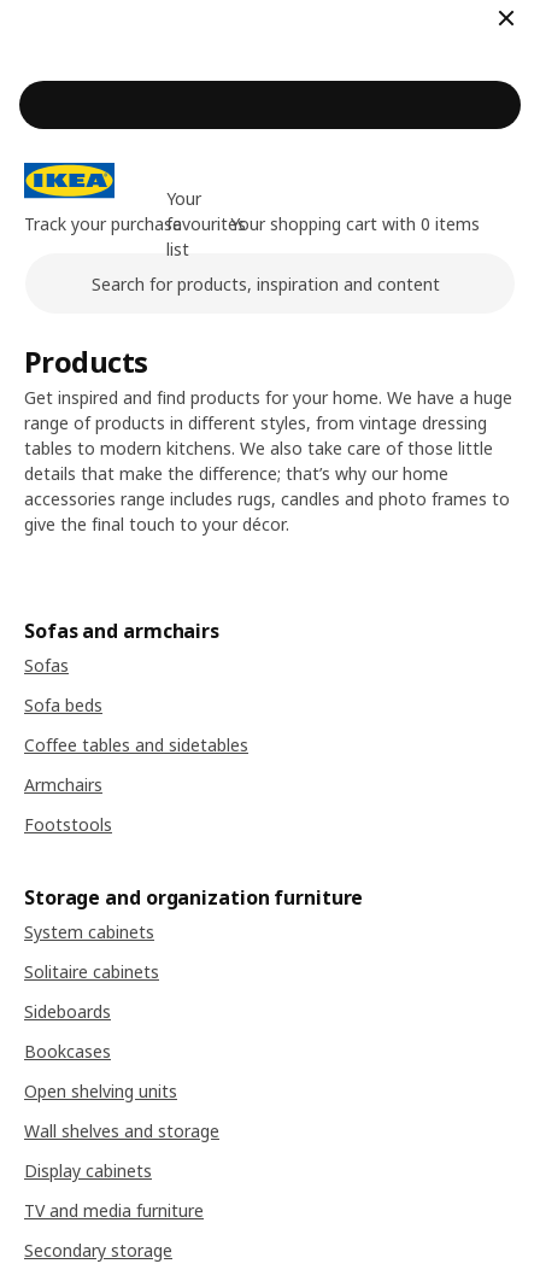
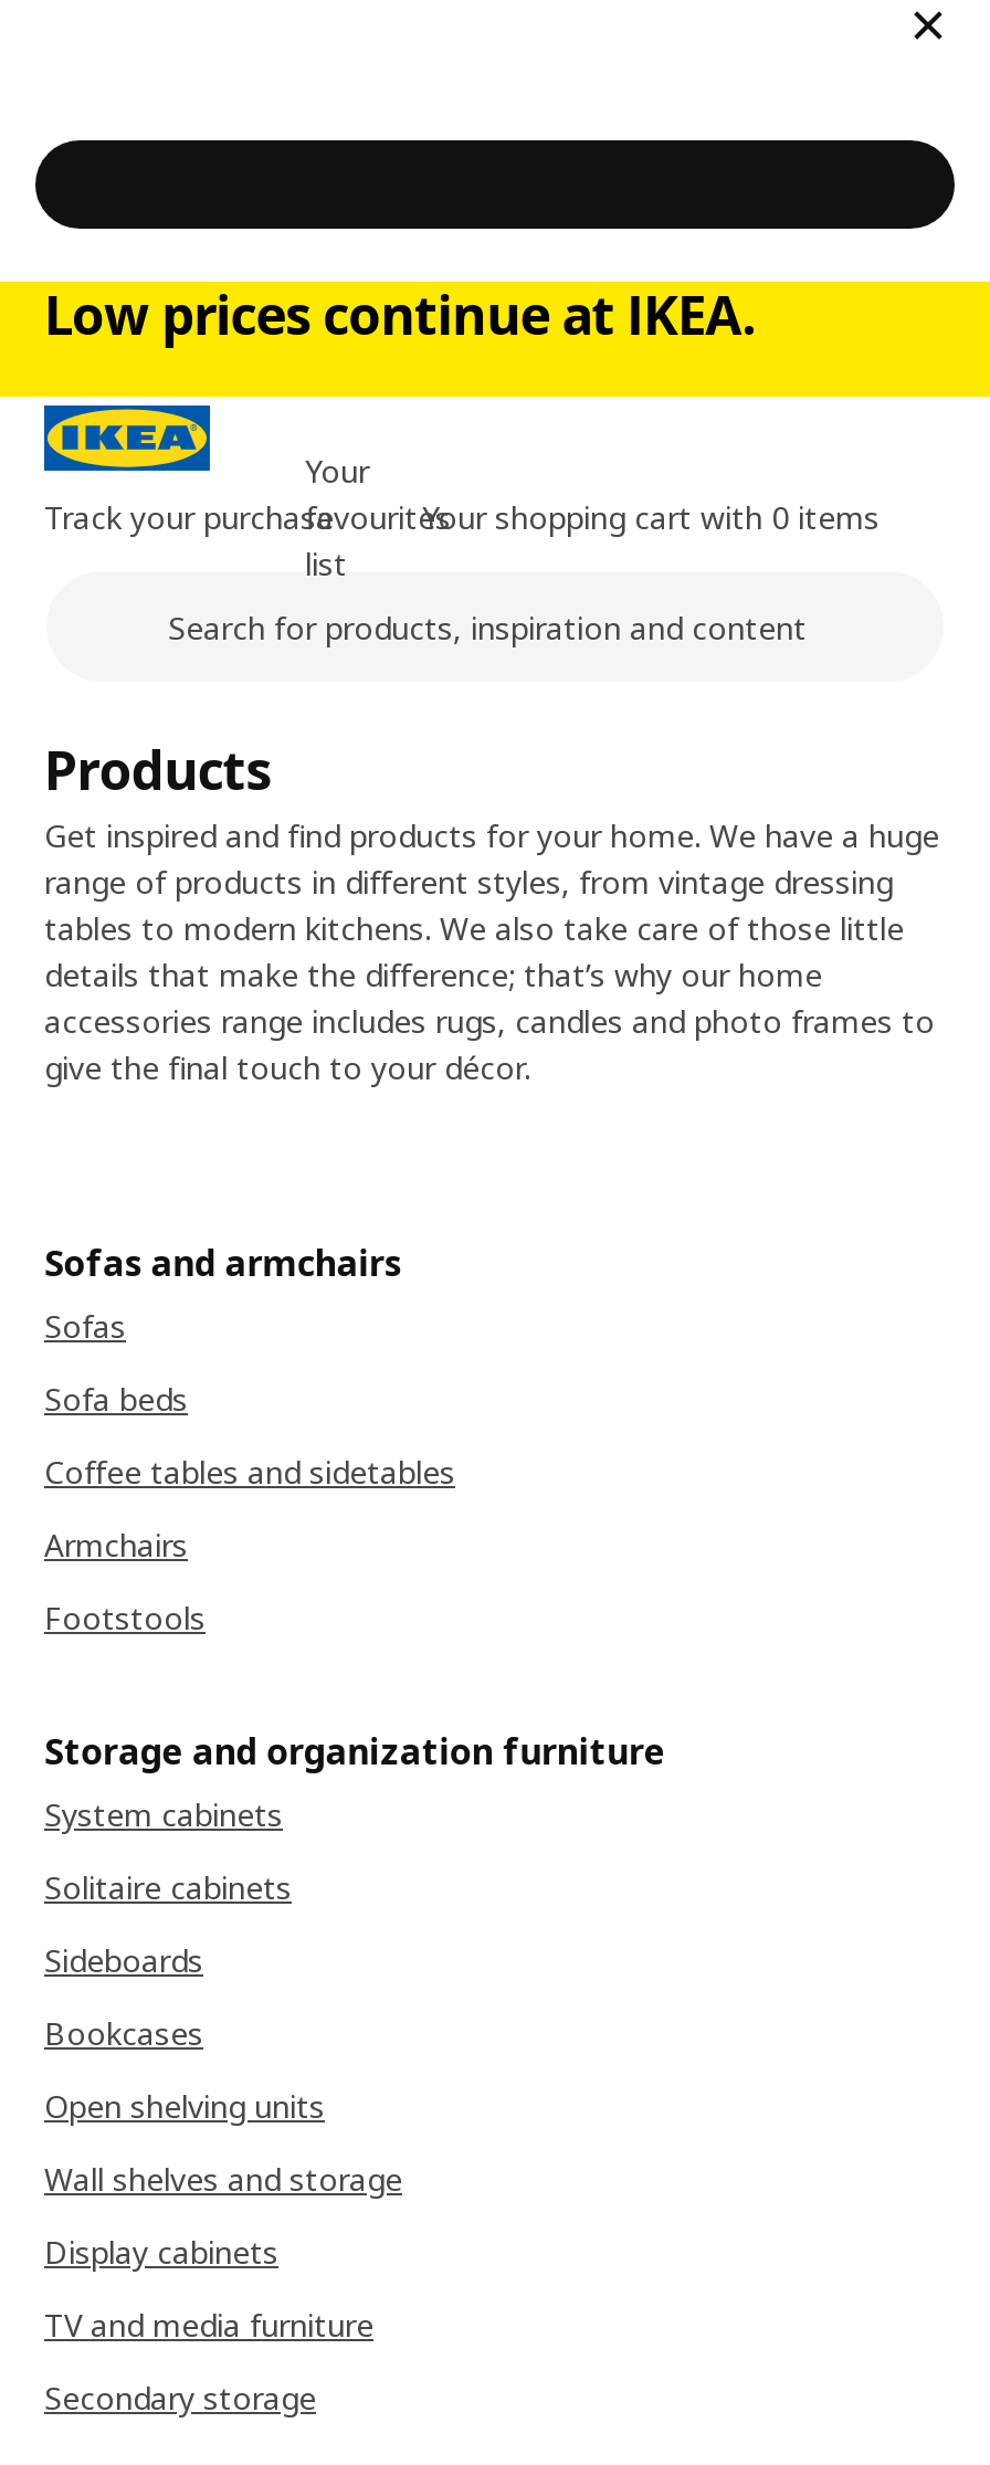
none -> [44,277,754,350] Low prices continue at IKEA.

